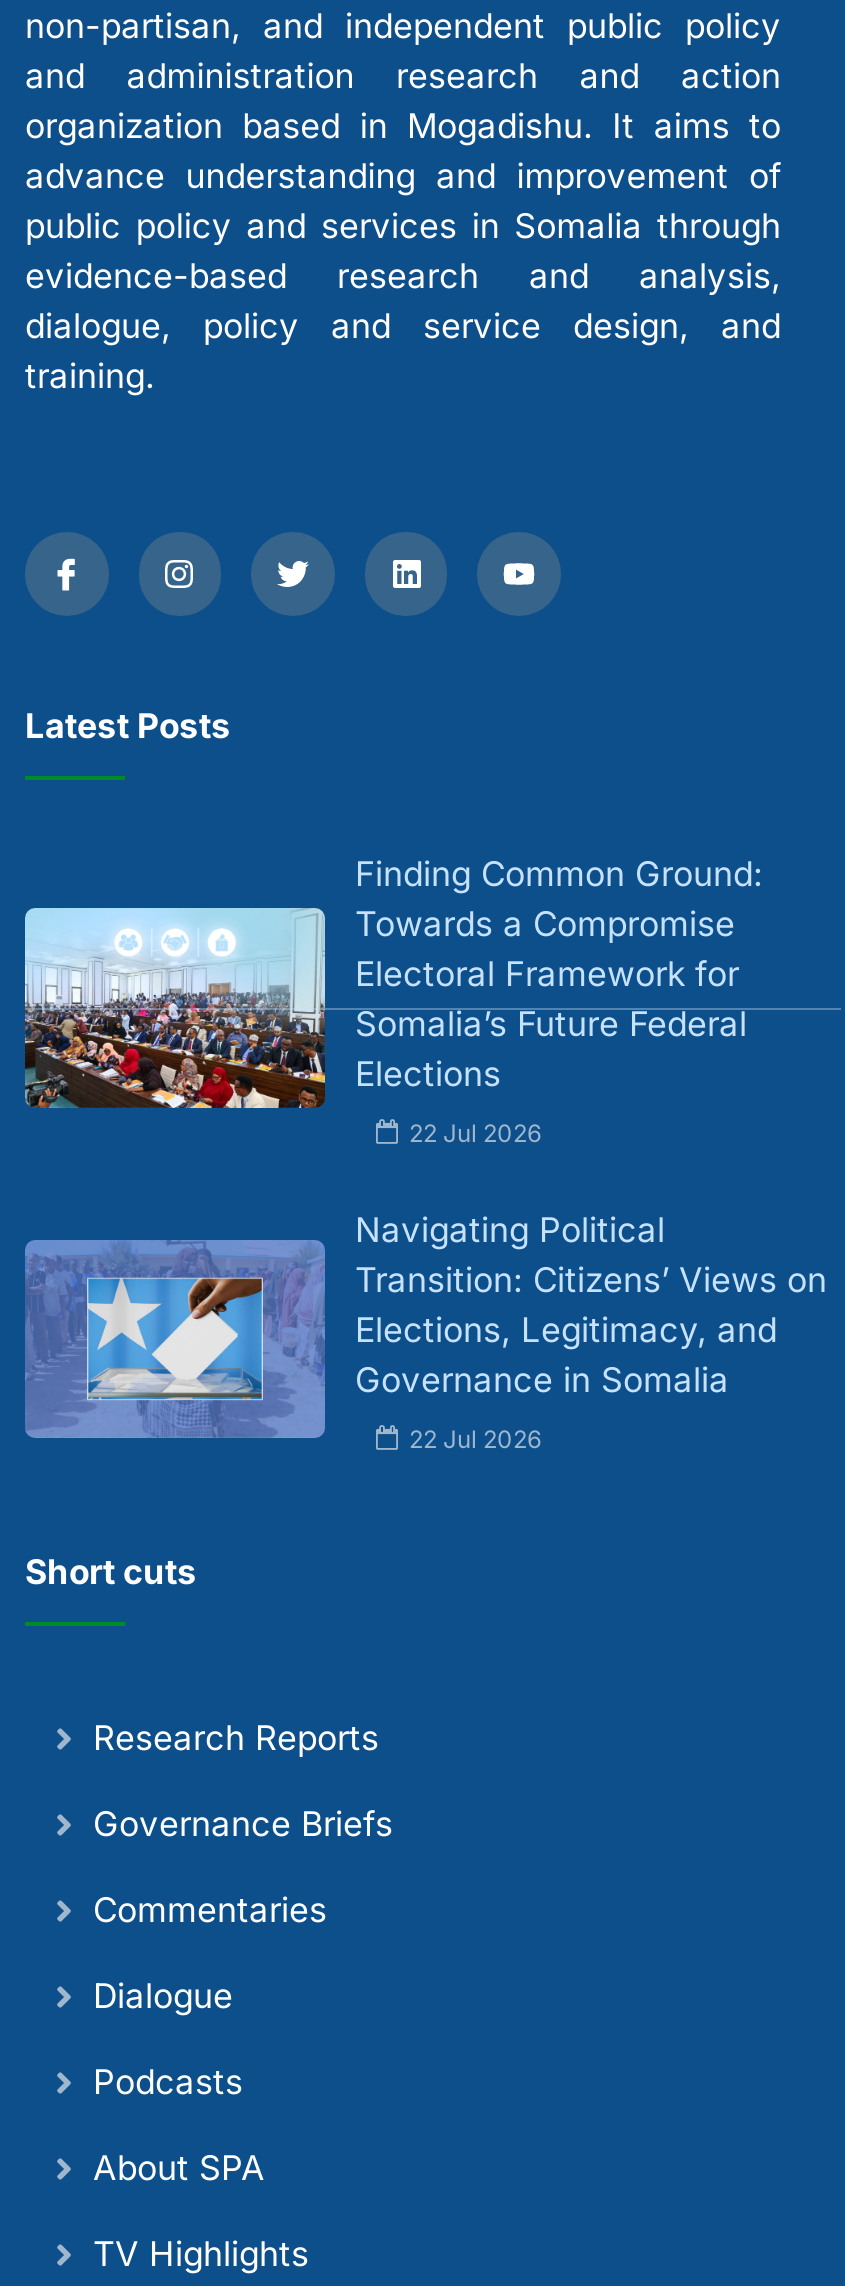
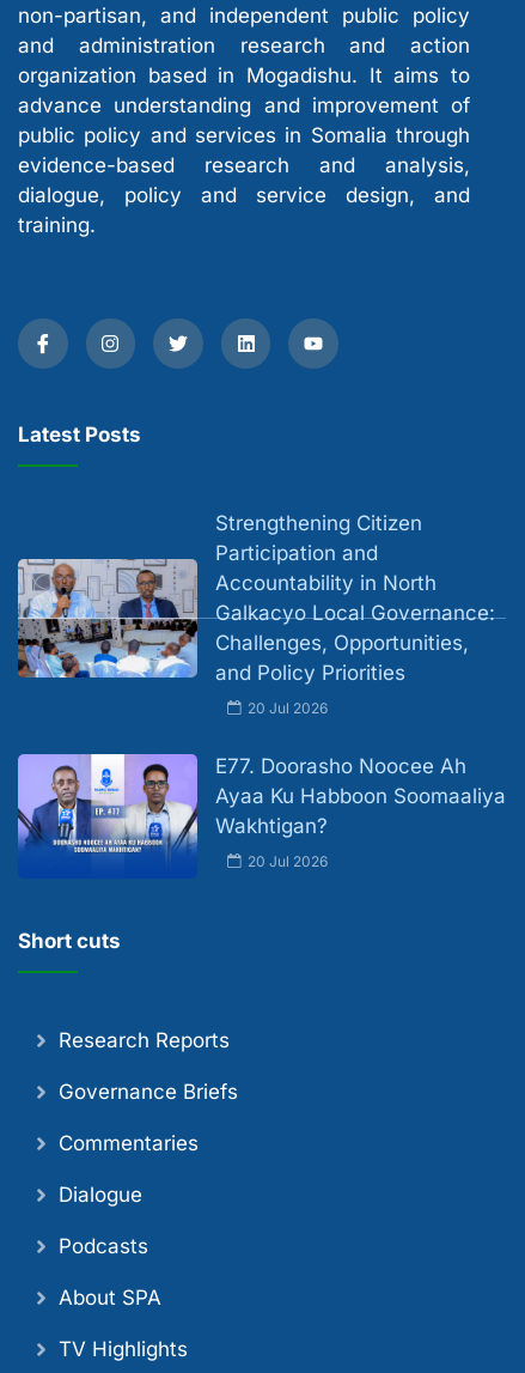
[23,854,763,1132] [image] | Finding Common Ground: | Towards a Compromise | Electoral Framework for | Somalia’s Future Federal | Elections -> [17,511,495,685] [image] | Strengthening Citizen | Participation and | Accountability in North | Galkacyo Local Governance: | Challenges, Opportunities, | and Policy Priorities
[409,1118,541,1148] 22 Jul 2026 -> [248,699,328,717] 20 Jul 2026
[23,1210,827,1440] [image] | Navigating Political | Transition: Citizens’ Views on | Elections, Legitimacy, and | Governance in Somalia -> [18,742,506,861] [image] | E77. Doorasho Noocee Ah | Ayaa Ku Habboon Soomaaliya | Wakhtigan?
[409,1424,541,1454] 22 Jul 2026 -> [248,852,328,870] 20 Jul 2026

